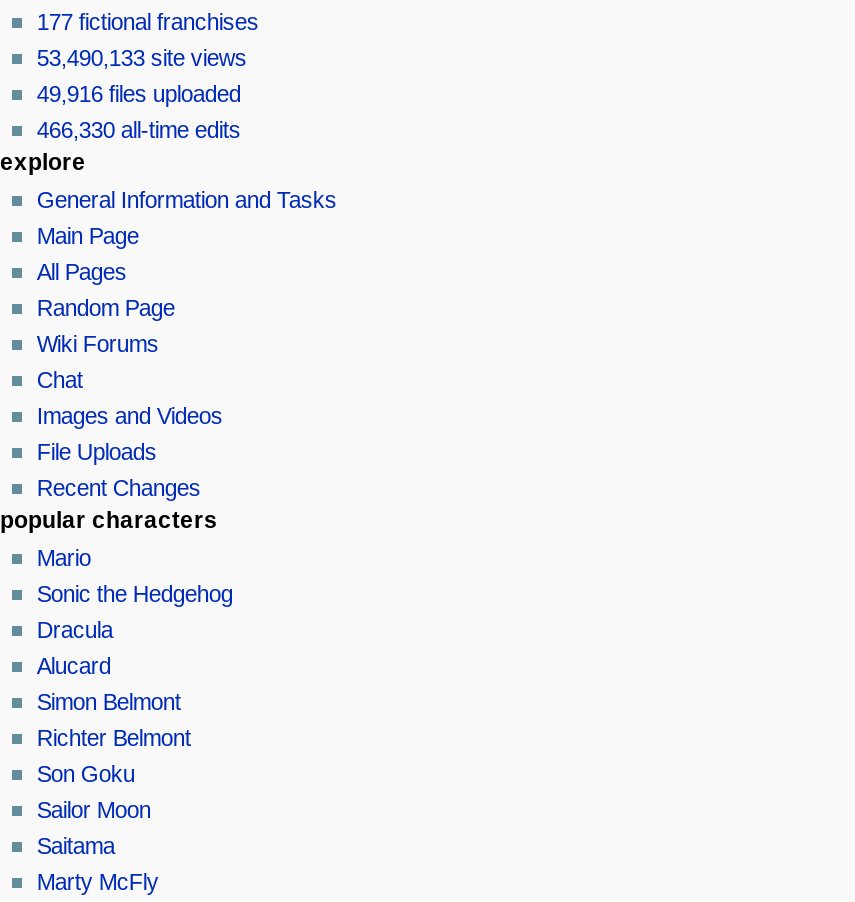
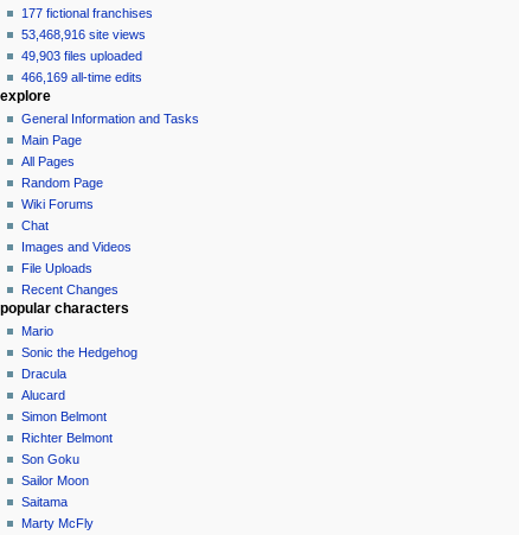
[37,45,247,69] 53,490,133 site views -> [22,27,146,41] 53,468,916 site views
[37,81,241,105] 49,916 files uploaded -> [22,48,143,62] 49,903 files uploaded
[37,117,241,141] 466,330 all-time edits -> [22,69,143,84] 466,169 all-time edits

